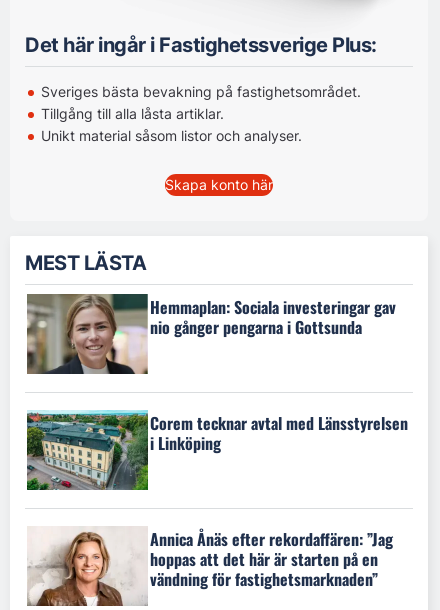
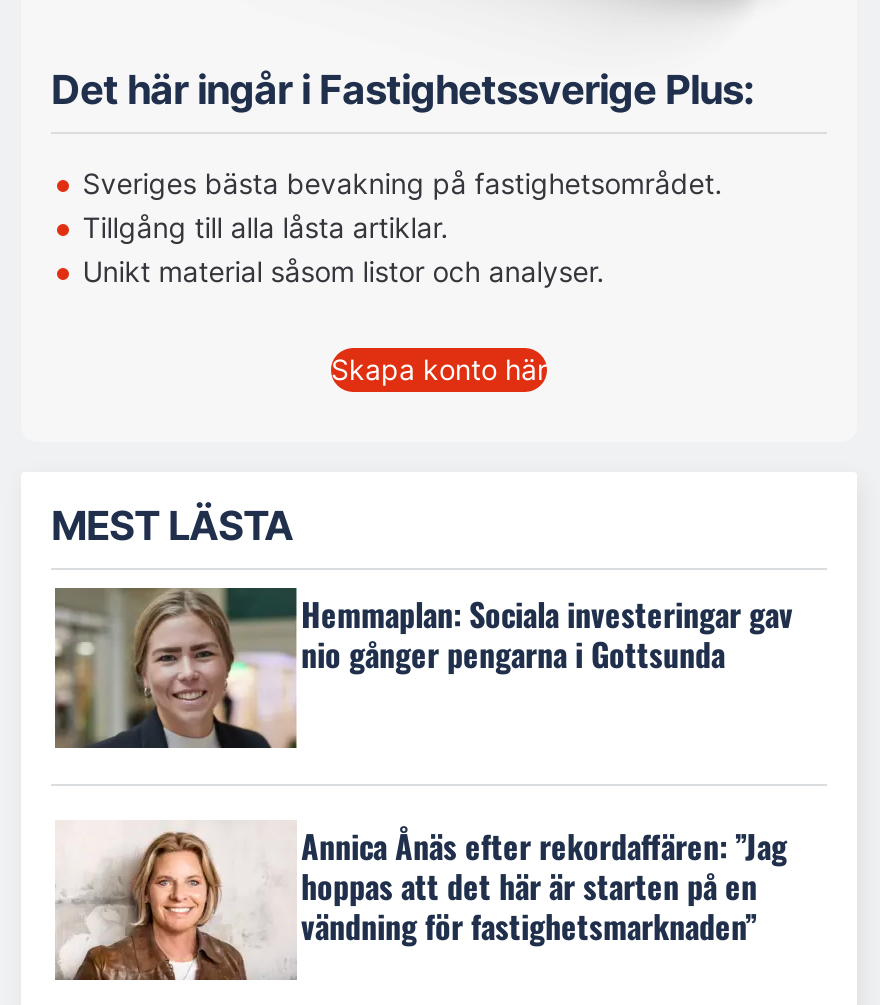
[26,410,408,491] [image] | Corem tecknar avtal med Länsstyrelsen | i Linköping -> none

